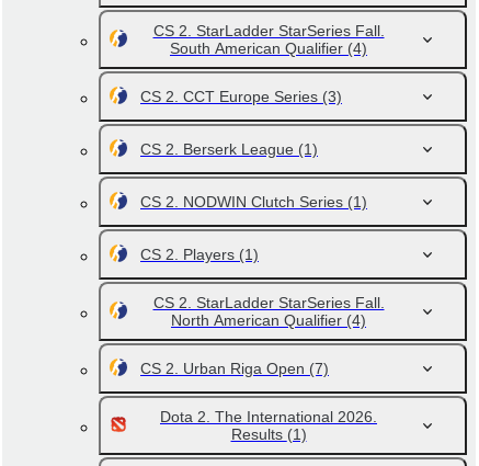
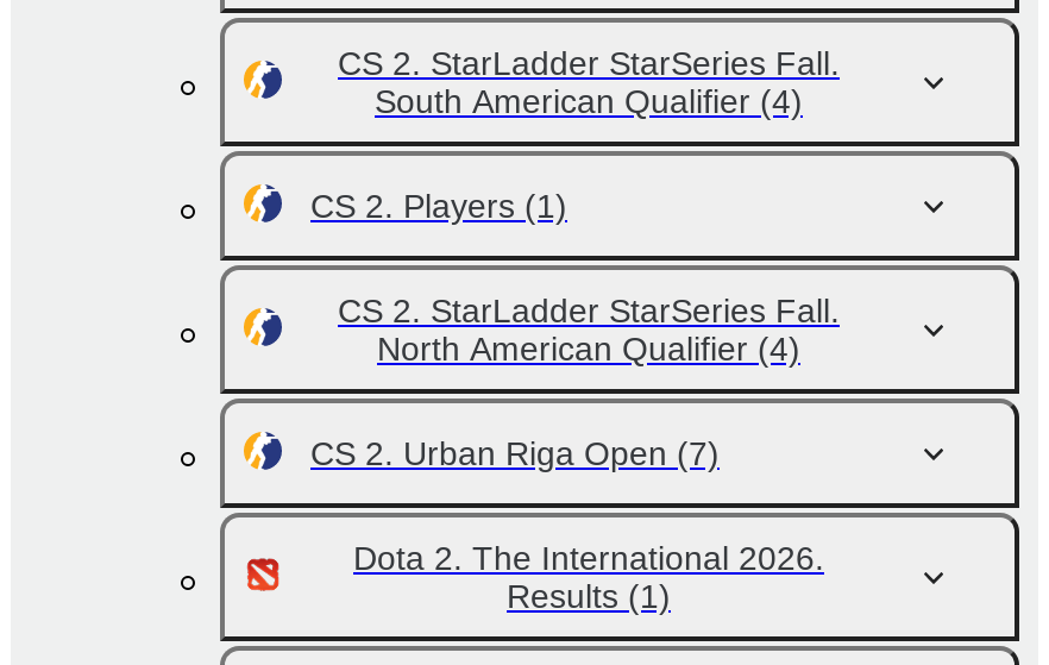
[99,88,467,211] [image] | CS 2. CCT Europe Series (3) | CS 2. Berserk League (1) | CS 2. NODWIN Clutch Series (1) -> none

